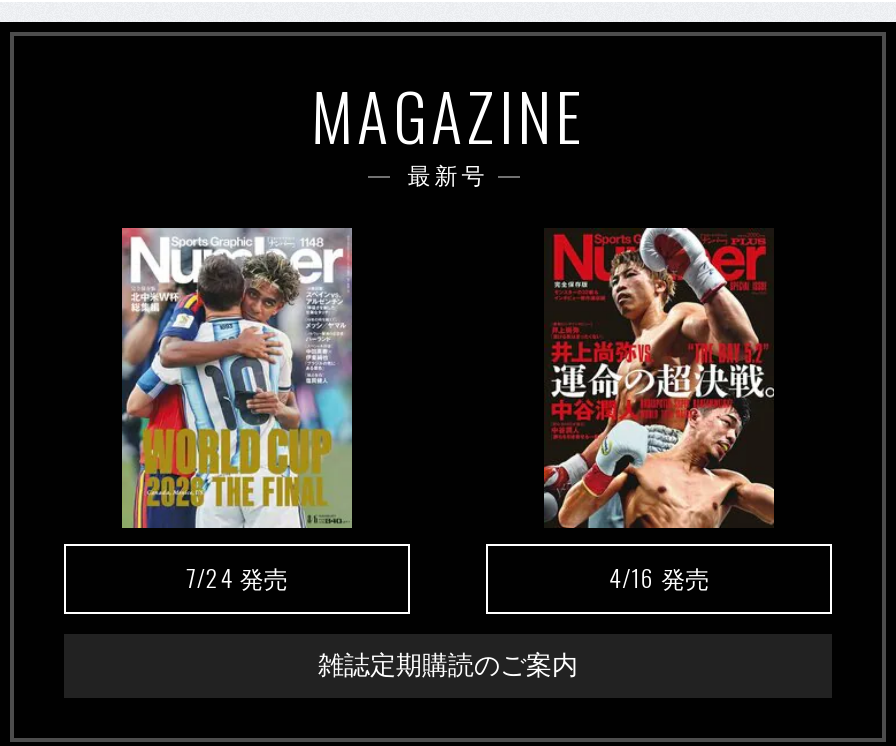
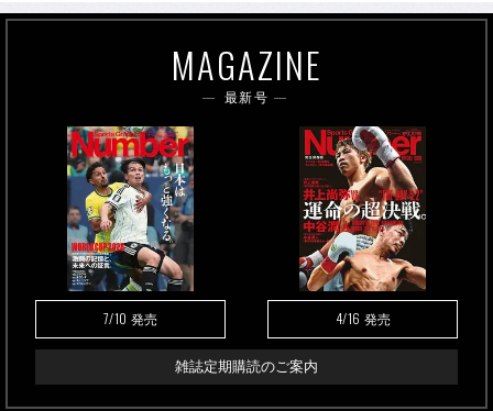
[120,226,354,594] [image] | 7/24発売 -> [67,125,194,327] [image] | 7/10発売

